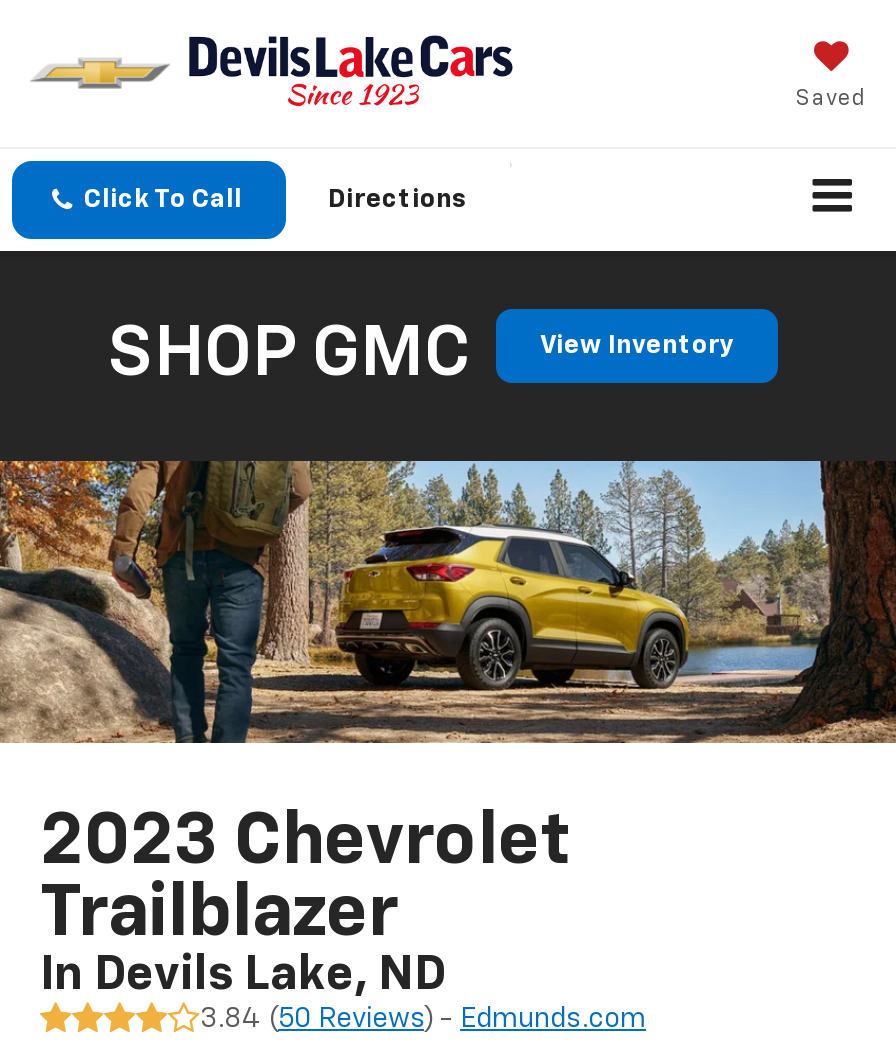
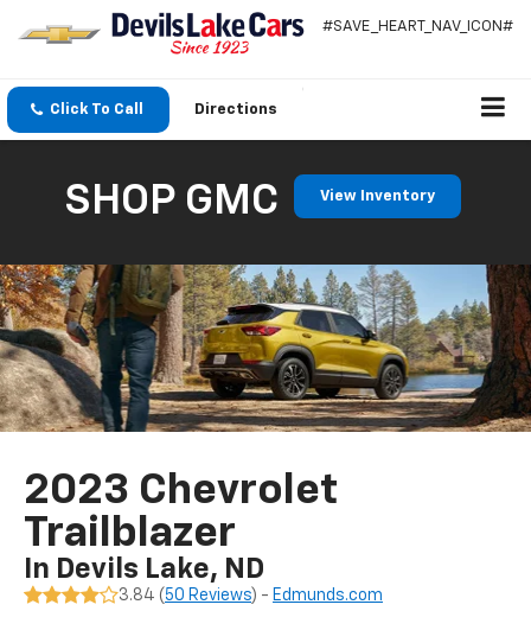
[796,86,866,108] Saved -> [322,18,513,34] #SAVE_HEART_NAV_ICON#

